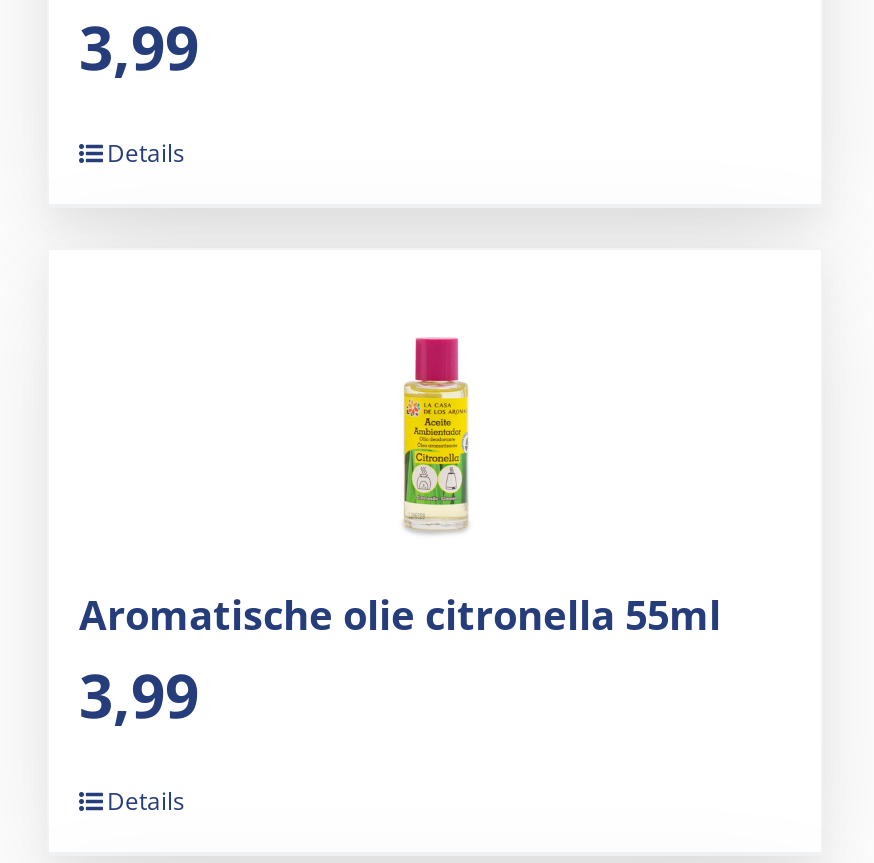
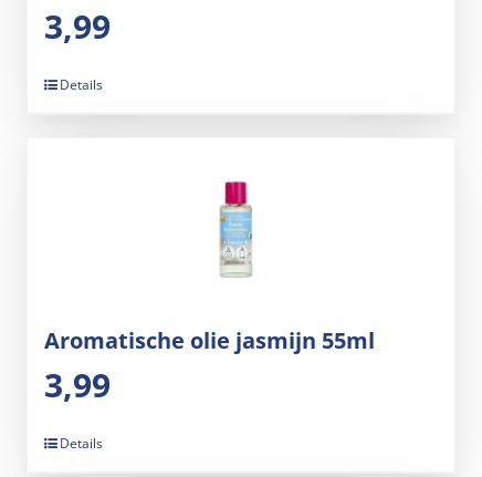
[79,328,721,643] [image] | Aromatische olie citronella 55ml -> [44,180,375,356] [image] | Aromatische olie jasmijn 55ml

